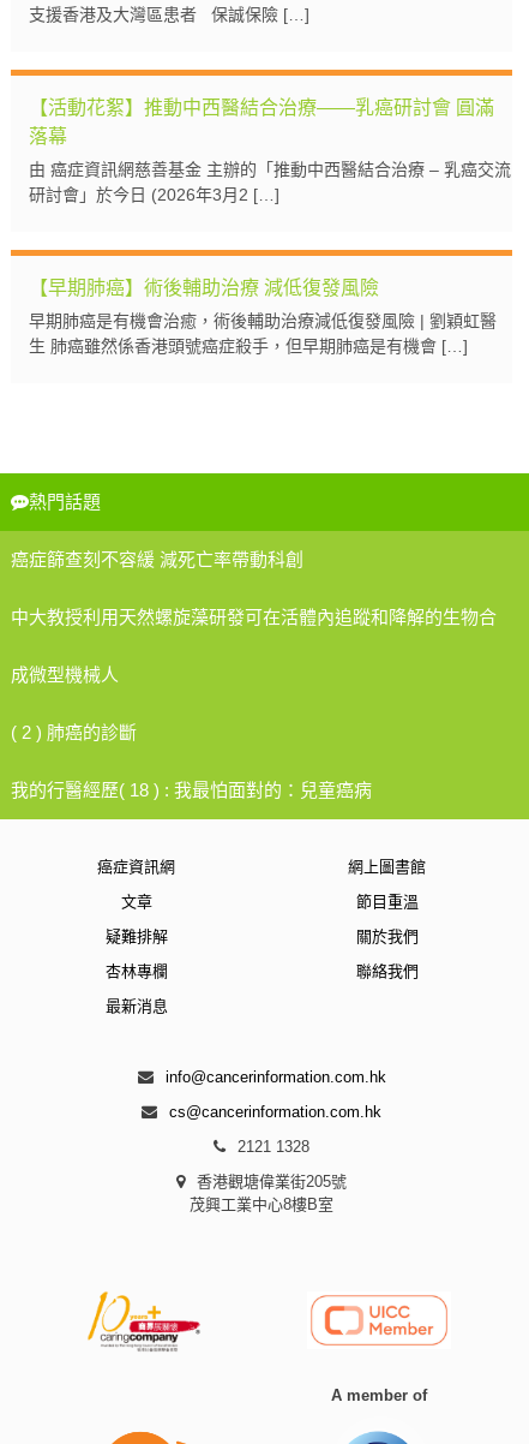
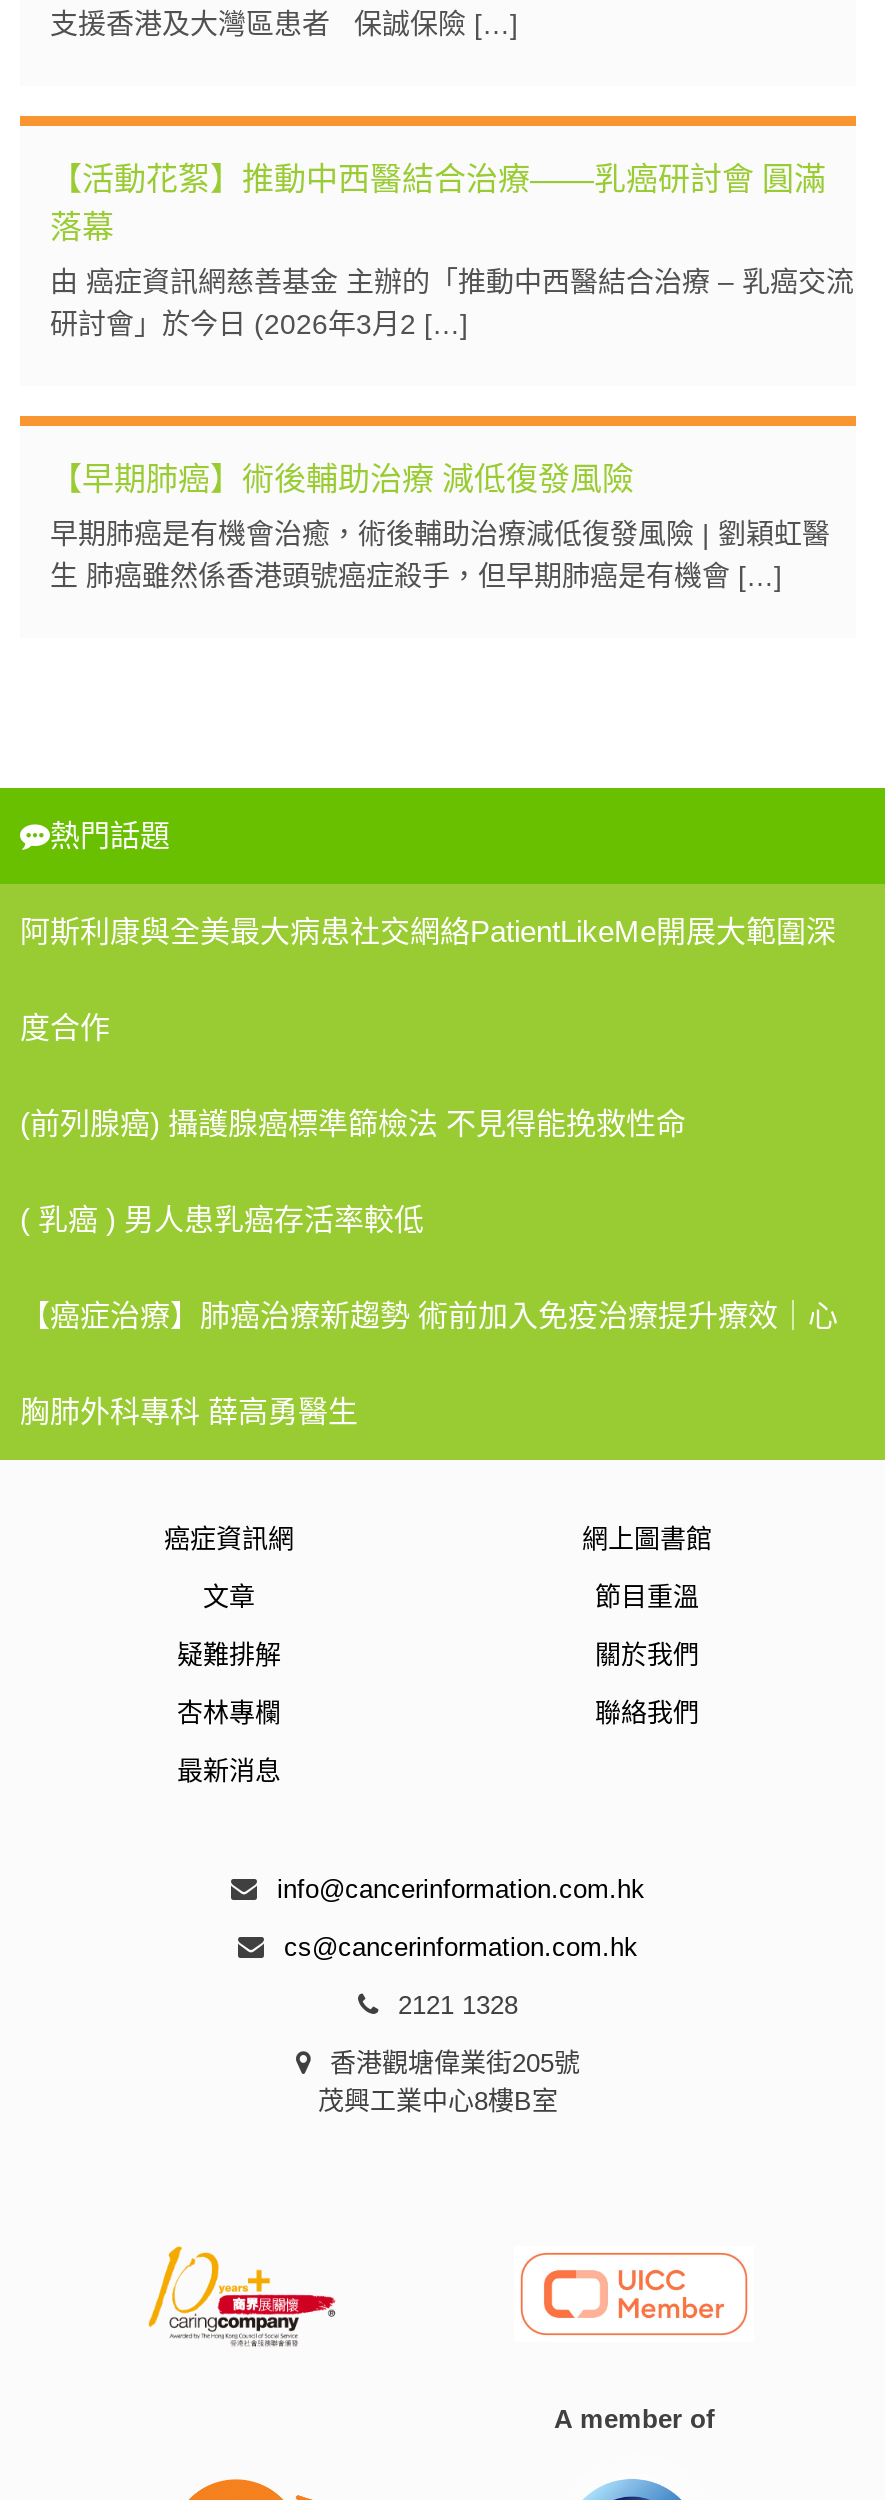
[11,549,497,800] 癌症篩查刻不容緩 減死亡率帶動科創 | 中大教授利用天然螺旋藻研發可在活體內追蹤和降解的生物合 | 成微型機械人 | ( 2 ) 肺癌的診斷 | 我的行醫經歷( 18 ) : 我最怕面對的：兒童癌病 -> [20,913,838,1427] 阿斯利康與全美最大病患社交網絡PatientLikeMe開展大範圍深 | 度合作 | (前列腺癌) 攝護腺癌標準篩檢法 不見得能挽救性命 | ( 乳癌 ) 男人患乳癌存活率較低 | 【癌症治療】肺癌治療新趨勢 術前加入免疫治療提升療效｜心 | 胸肺外科專科 薛高勇醫生

